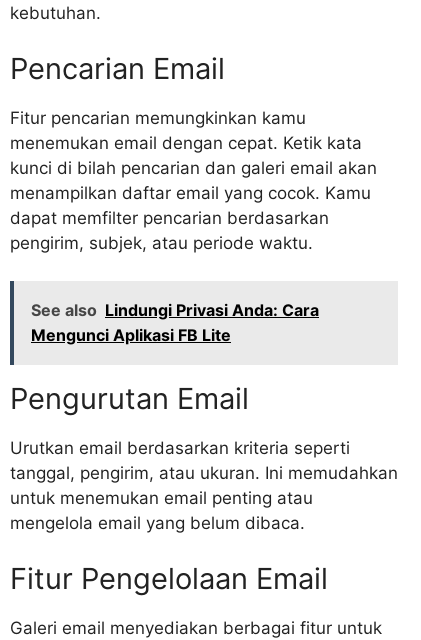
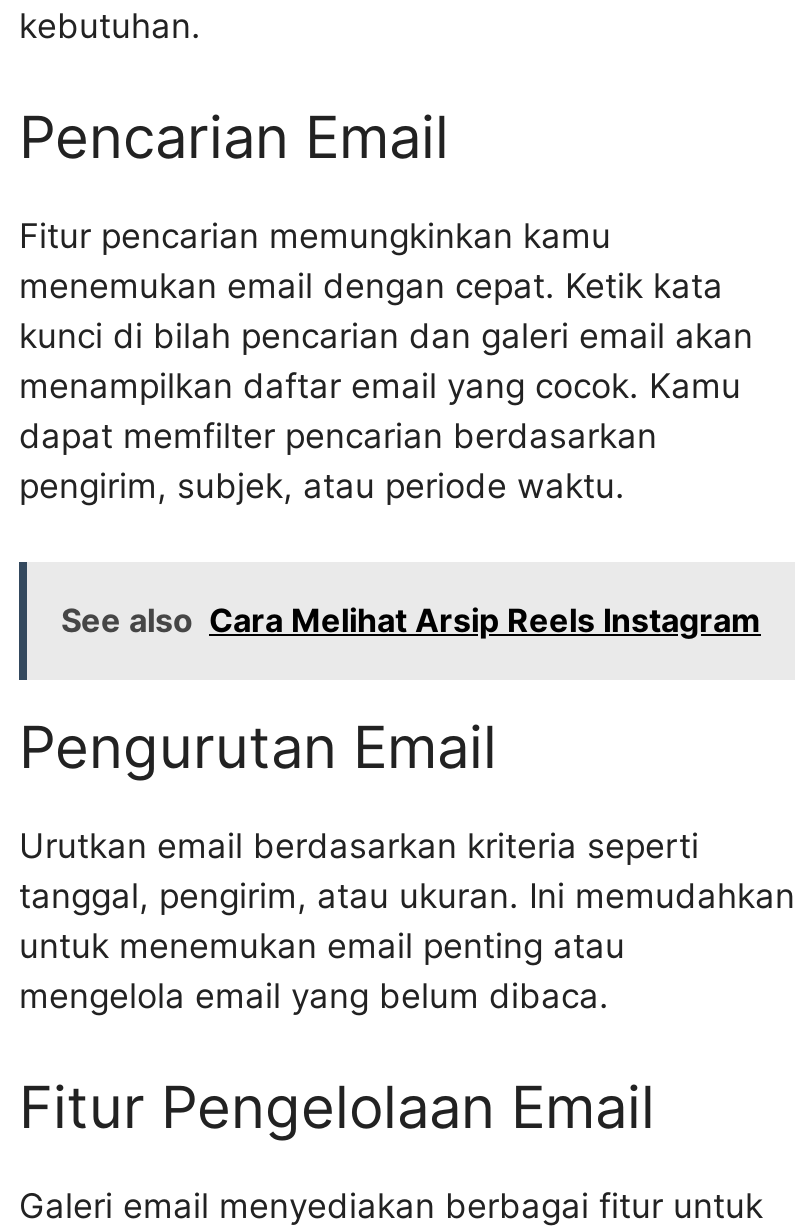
[31,300,319,345] See also Lindungi Privasi Anda: Cara | Mengunci Aplikasi FB Lite -> [61,600,761,640] See also Cara Melihat Arsip Reels Instagram

